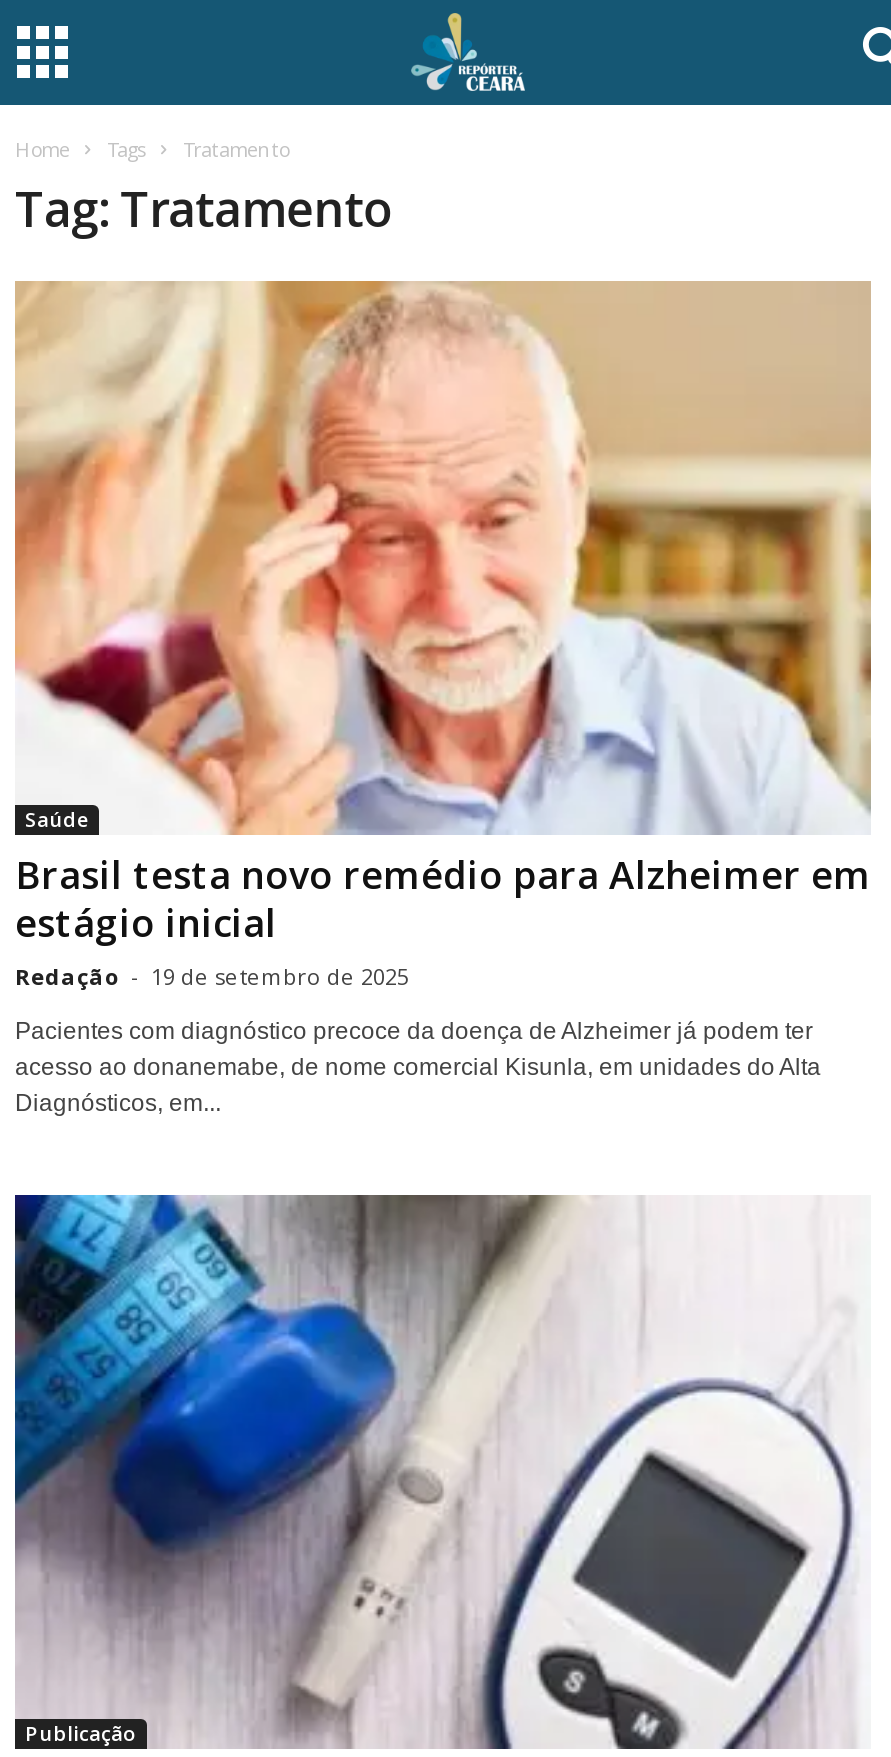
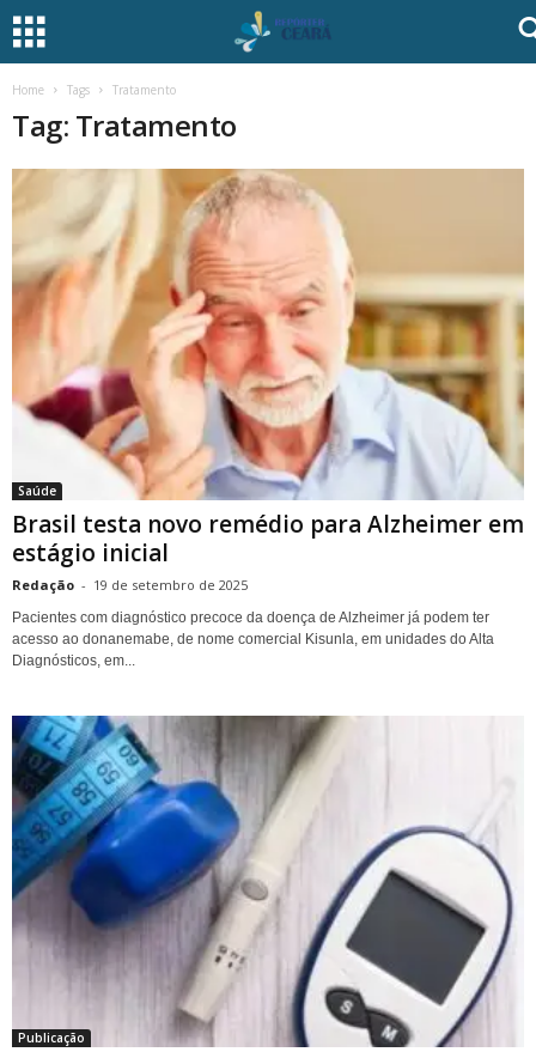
[389,11,527,93] [image] -> [234,8,317,55] [image]

